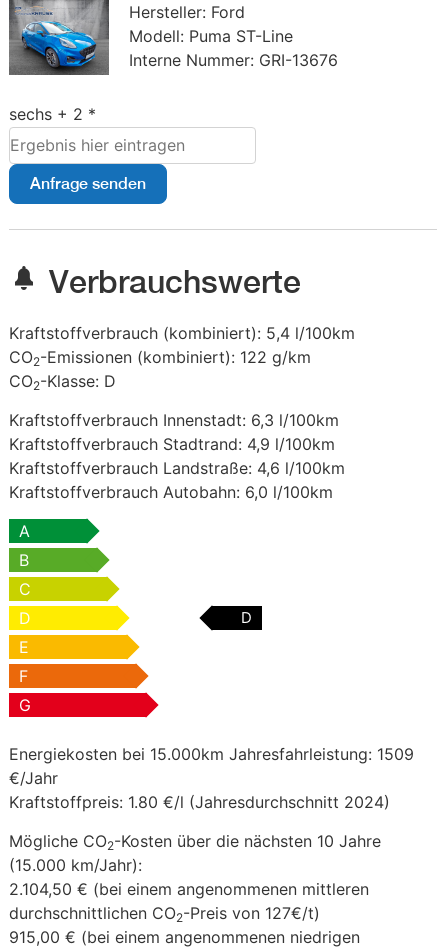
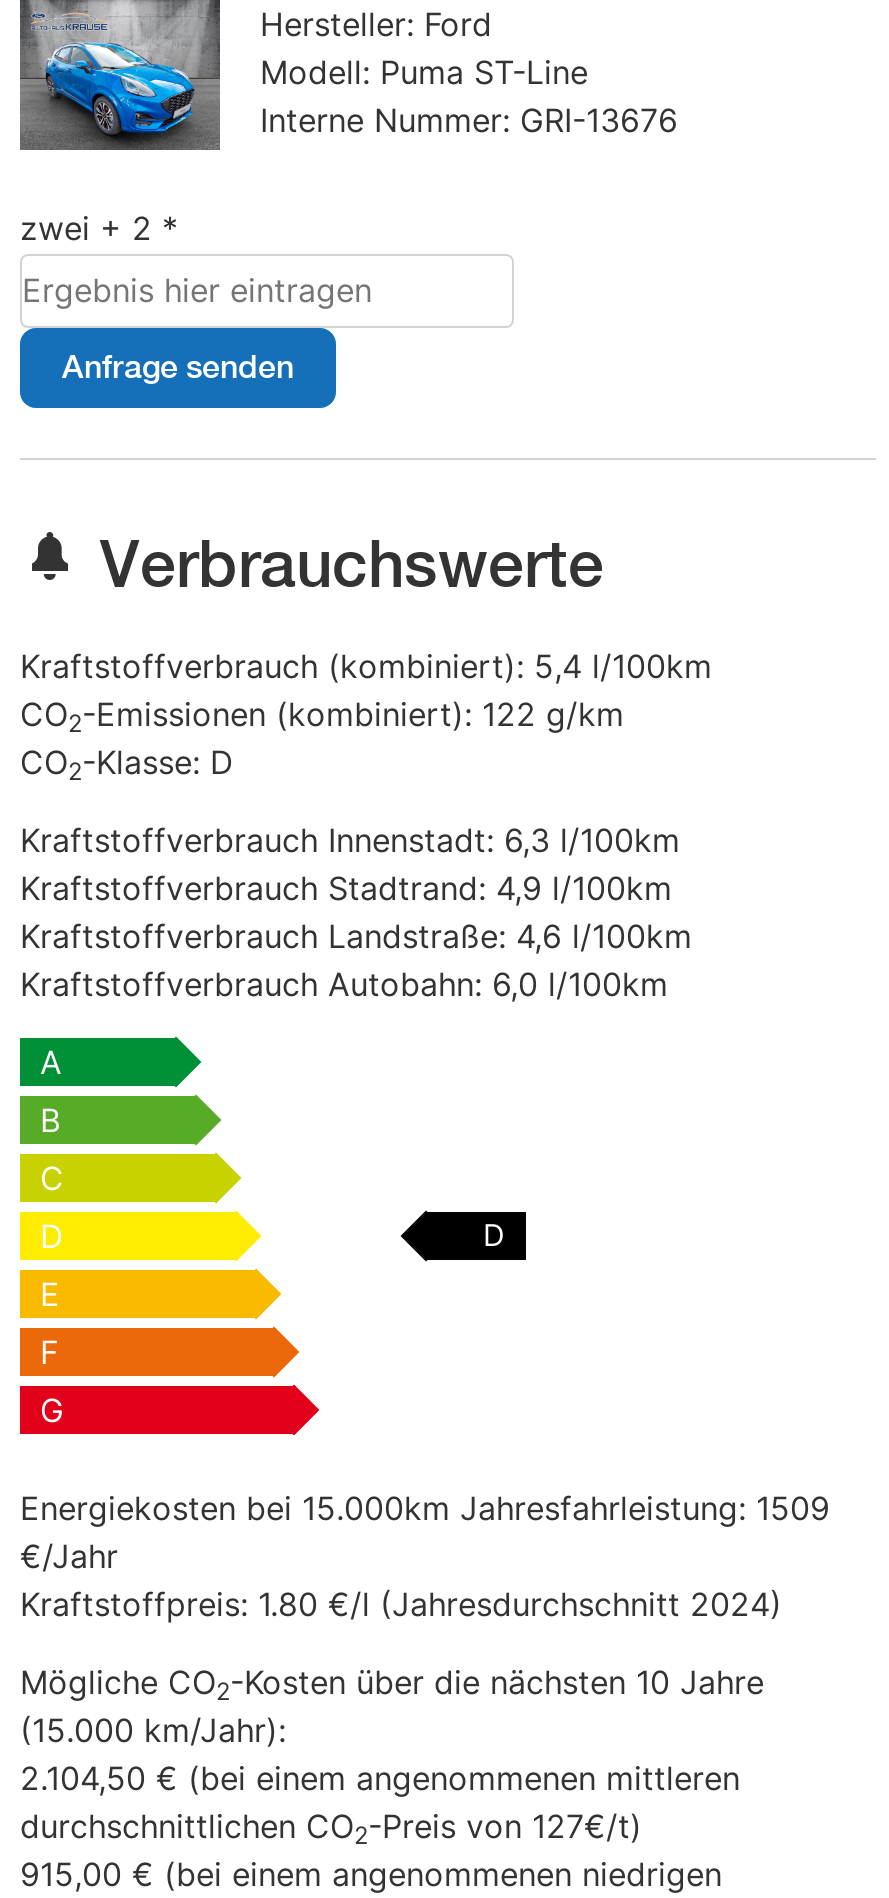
[9,104,96,124] sechs + 2 * -> [20,208,178,248] zwei + 2 *

